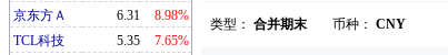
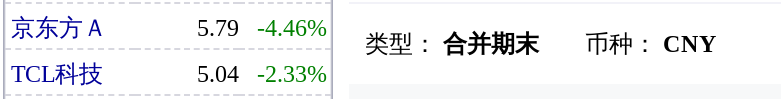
[117,8,140,23] 6.31 -> [197,14,239,42] 5.79
[155,8,189,23] 8.98% -> [257,14,327,42] -4.46%
[117,33,140,48] 5.35 -> [197,60,239,88] 5.04
[155,33,189,48] 7.65% -> [257,60,327,88] -2.33%

